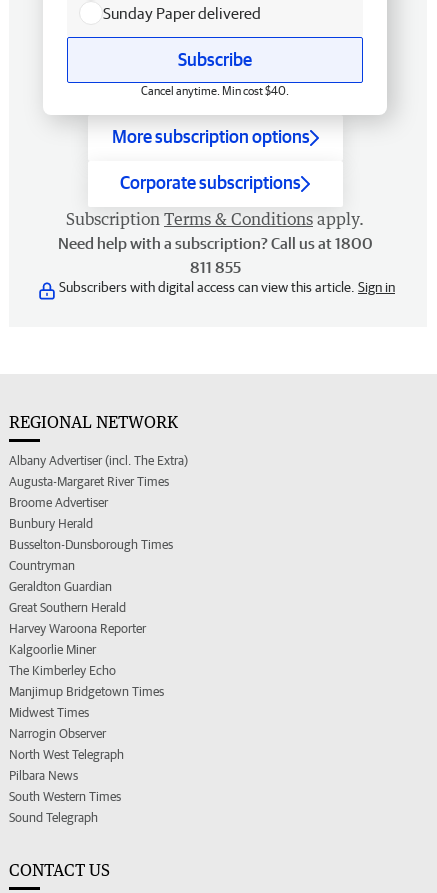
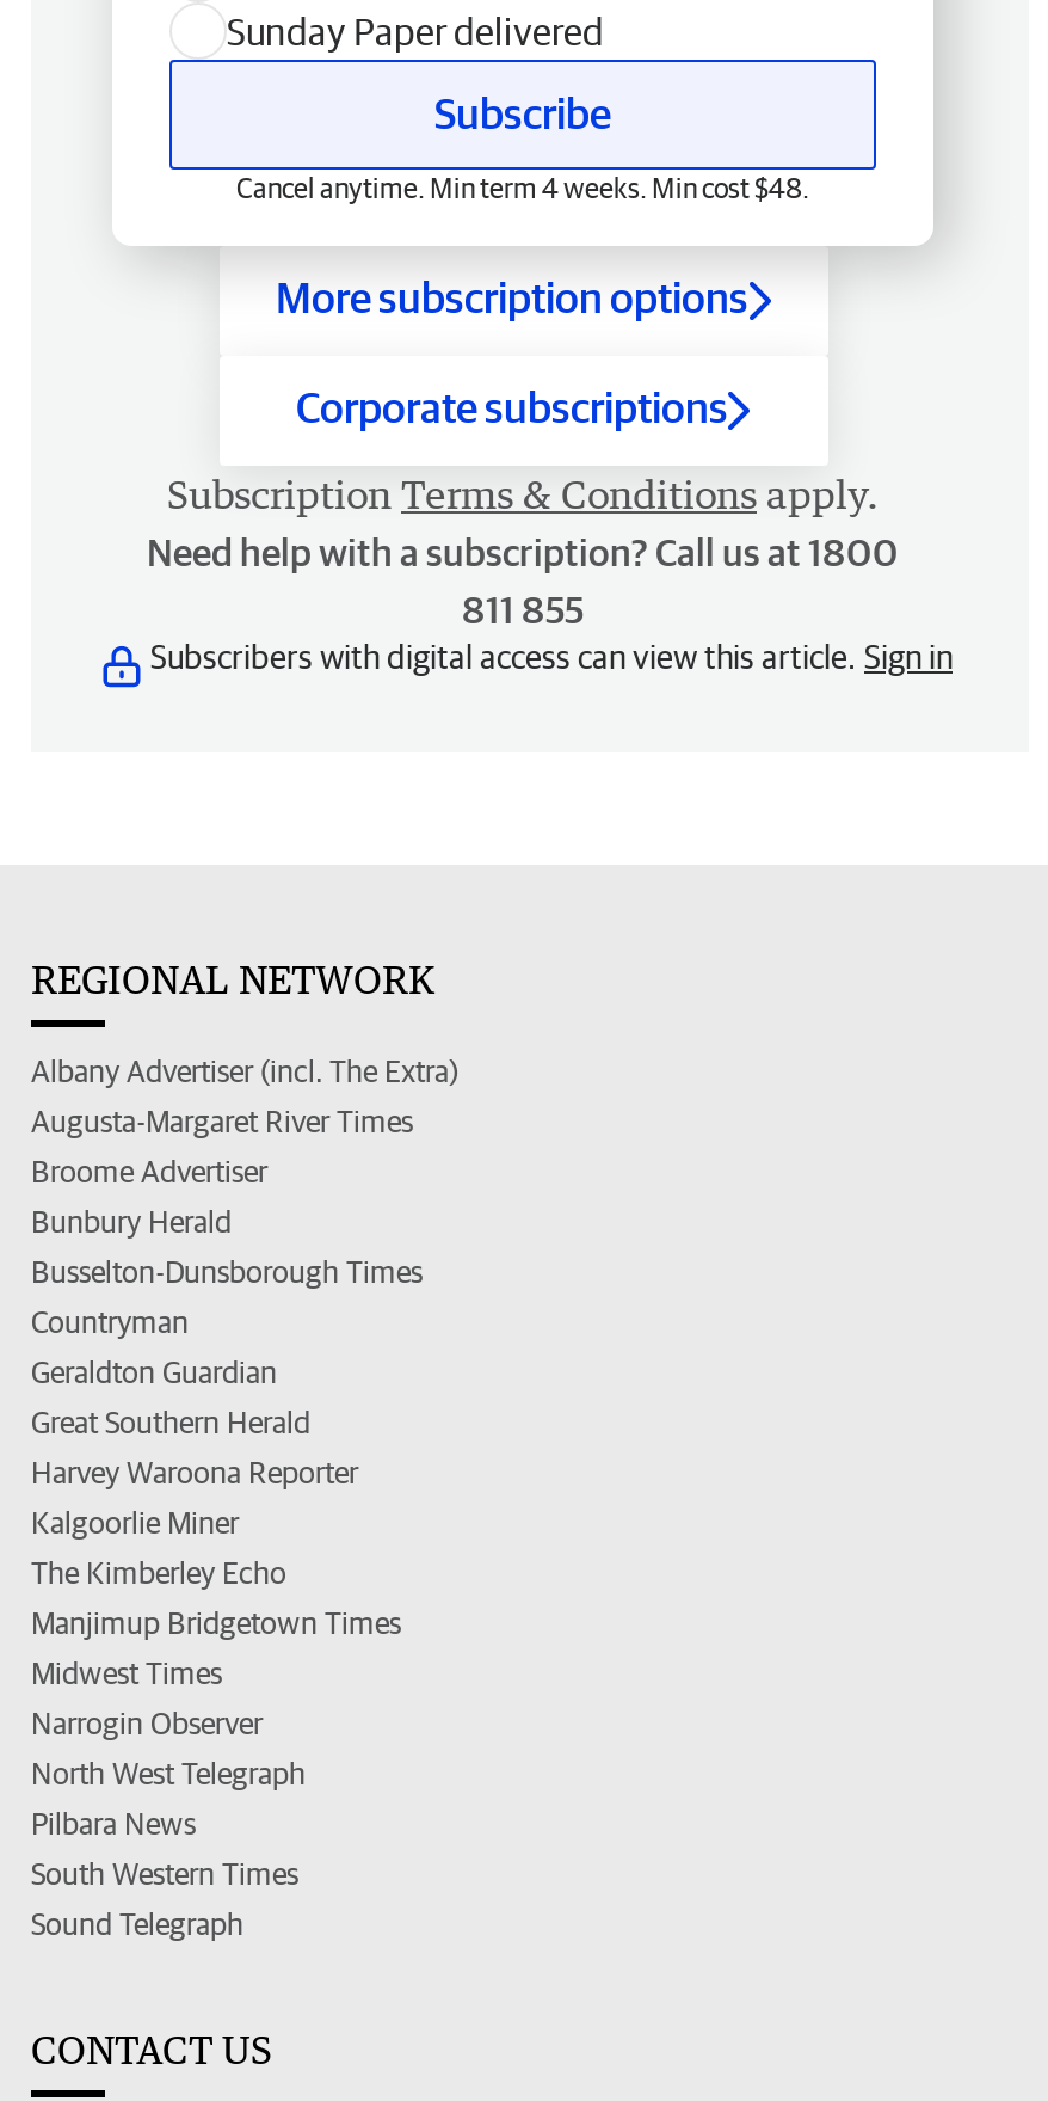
[141,84,289,97] Cancel anytime. Min cost $40. -> [236,171,809,202] Cancel anytime. Min term 4 weeks. Min cost $48.

